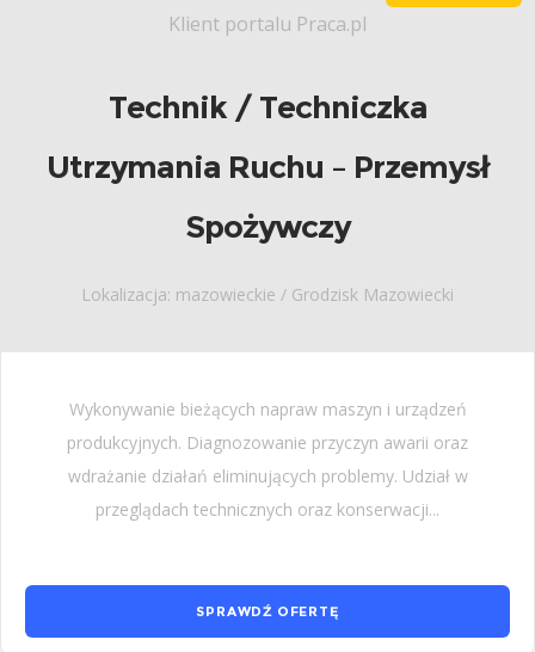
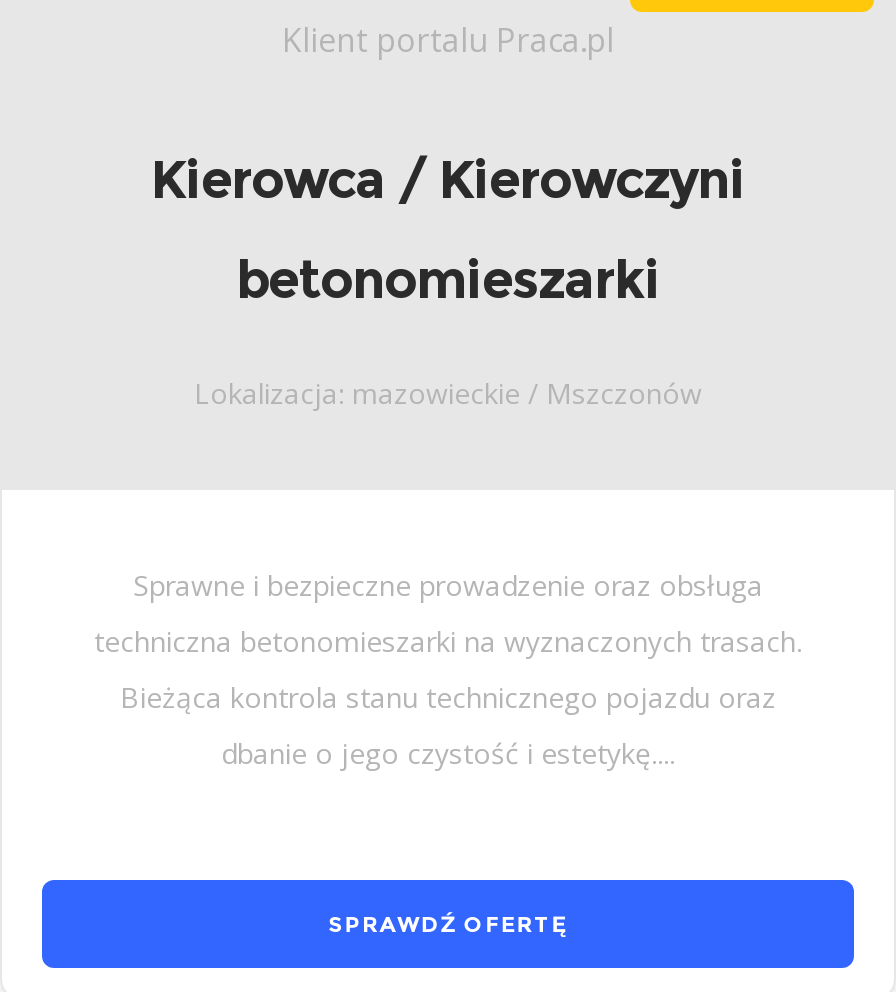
[47,89,488,306] Technik / Techniczka | Utrzymania Ruchu – Przemysł | Spożywczy | Lokalizacja: mazowieckie / Grodzisk Mazowiecki -> [151,149,745,413] Kierowca / Kierowczyni | betonomieszarki | Lokalizacja: mazowieckie / Mszczonów
[67,398,468,521] Wykonywanie bieżących napraw maszyn i urządzeń | produkcyjnych. Diagnozowanie przyczyn awarii oraz | wdrażanie działań eliminujących problemy. Udział w | przeglądach technicznych oraz konserwacji... -> [94,567,802,773] Sprawne i bezpieczne prowadzenie oraz obsługa | techniczna betonomieszarki na wyznaczonych trasach. | Bieżąca kontrola stanu technicznego pojazdu oraz | dbanie o jego czystość i estetykę....

